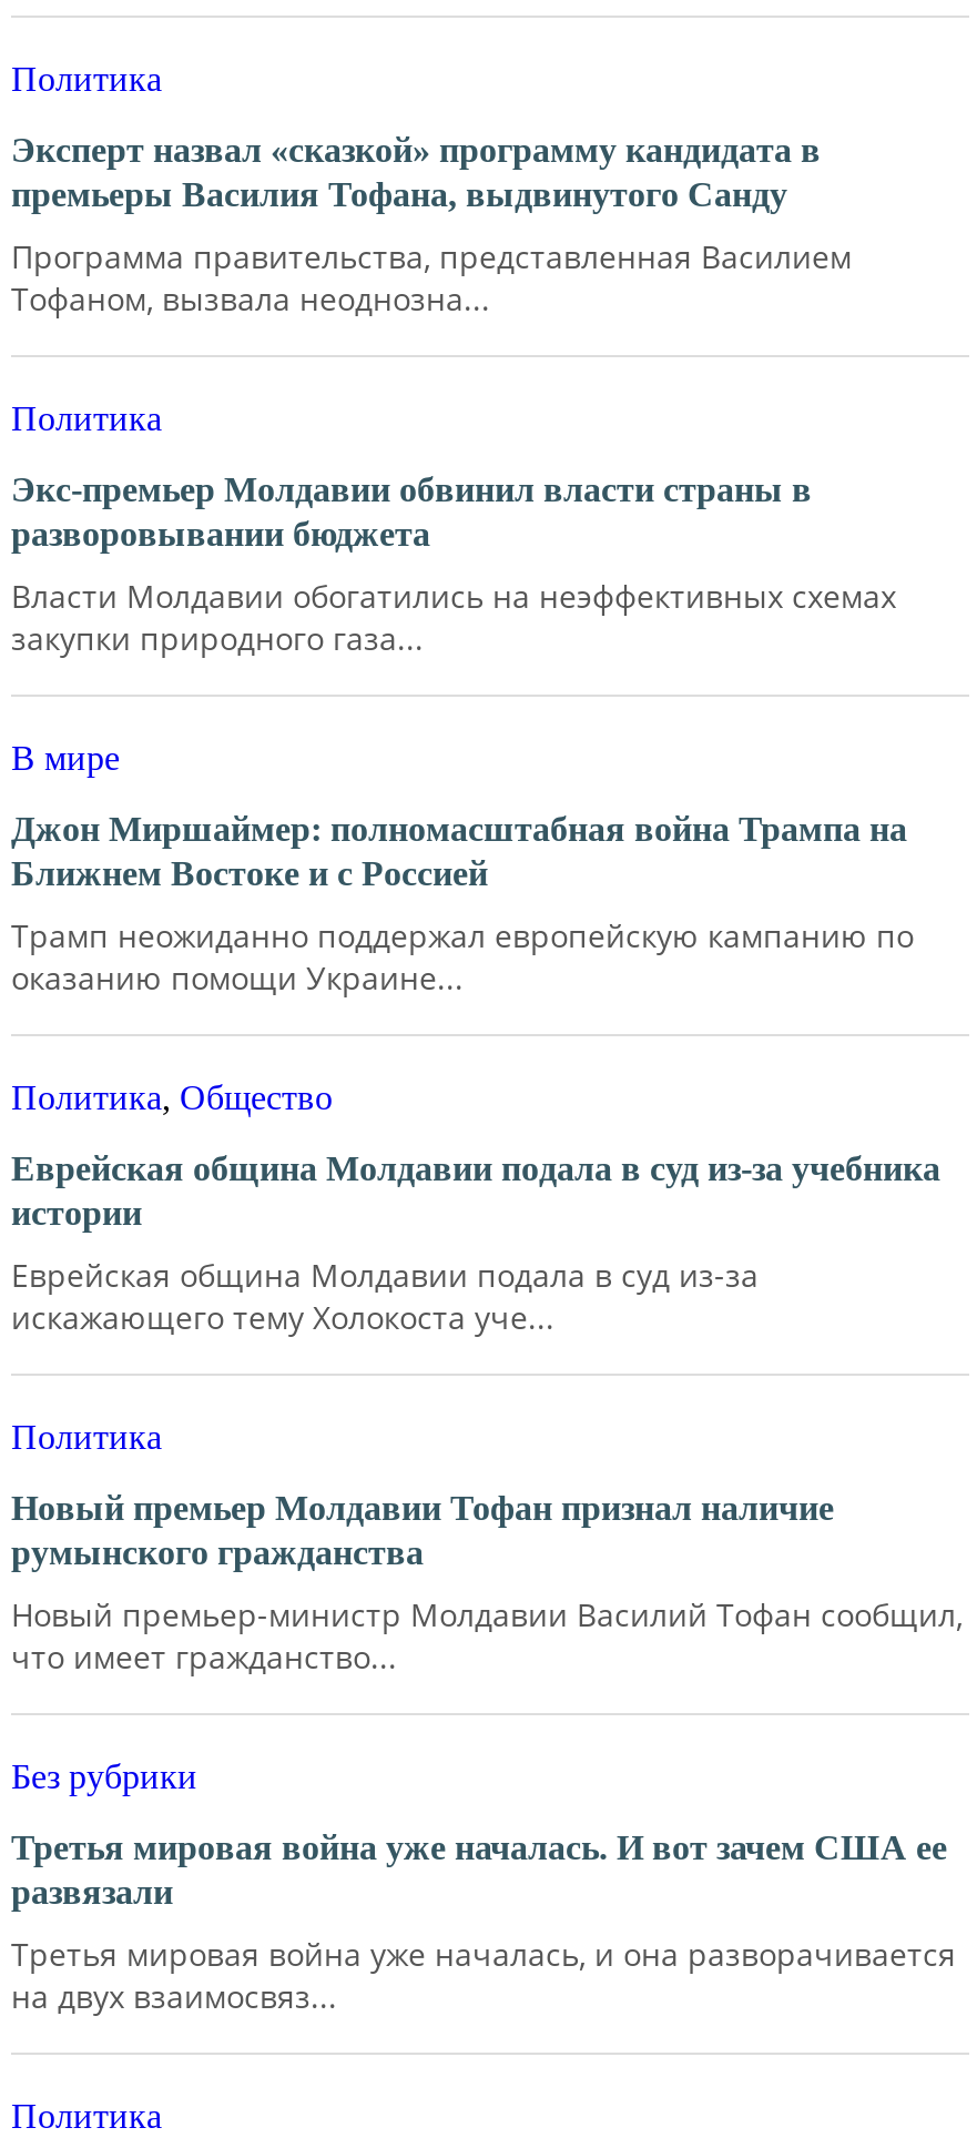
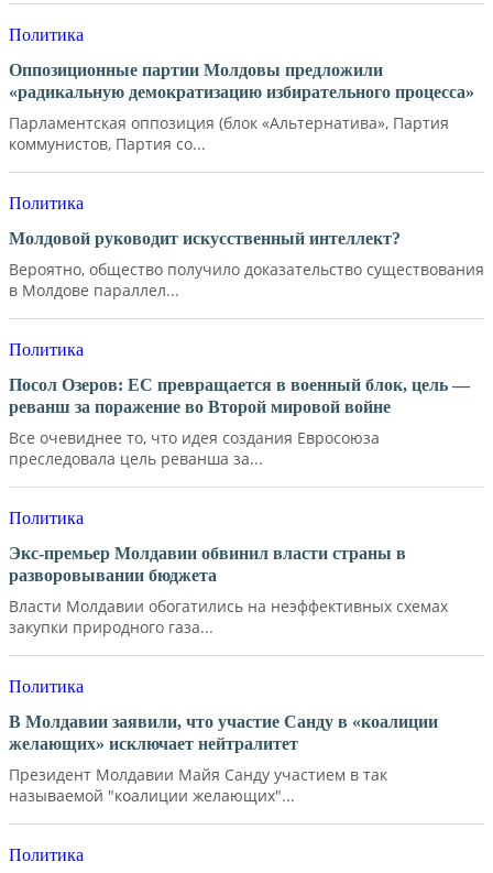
[11,130,852,319] Эксперт назвал «сказкой» программу кандидата в | премьеры Василия Тофана, выдвинутого Санду | Программа правительства, представленная Василием | Тофаном, вызвала неоднозна... -> [9,60,484,469] Оппозиционные партии Молдовы предложили | «радикальную демократизацию избирательного процесса» | Парламентская оппозиция (блок «Альтернатива», Партия | коммунистов, Партия со... | Политика | Молдовой руководит искусственный интеллект? | Вероятно, общество получило доказательство существования | в Молдове параллел... | Политика | Посол Озеров: ЕС превращается в военный блок, цель — | реванш за поражение во Второй мировой войне | Все очевиднее то, что идея создания Евросоюза | преследовала цель реванша за...
moved [11,399,896,659] -> [9,509,448,637]: Политика | Экс-премьер Молдавии обвинил власти страны в | разворовывании бюджета | Власти Молдавии обогатились на неэффективных схемах | закупки природного газа...
[11,739,940,1338] В мире | Джон Миршаймер: полномасштабная война Трампа на | Ближнем Востоке и с Россией | Трамп неожиданно поддержал европейскую кампанию по | оказанию помощи Украине... | Политика, Общество | Еврейская община Молдавии подала в суд из-за учебника | истории | Еврейская община Молдавии подала в суд из-за | искажающего тему Холокоста уче... -> none
[11,1489,963,2017] Новый премьер Молдавии Тофан признал наличие | румынского гражданства | Новый премьер-министр Молдавии Василий Тофан сообщил, | что имеет гражданство... | Без рубрики | Третья мировая война уже началась. И вот зачем США ее | развязали | Третья мировая война уже началась, и она разворачивается | на двух взаимосвяз... -> [9,712,438,806] В Молдавии заявили, что участие Санду в «коалиции | желающих» исключает нейтралитет | Президент Молдавии Майя Санду участием в так | называемой "коалиции желающих"...

